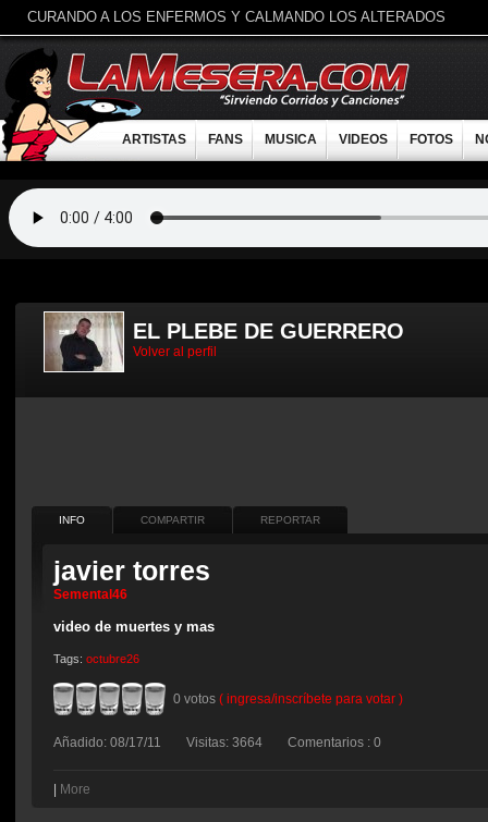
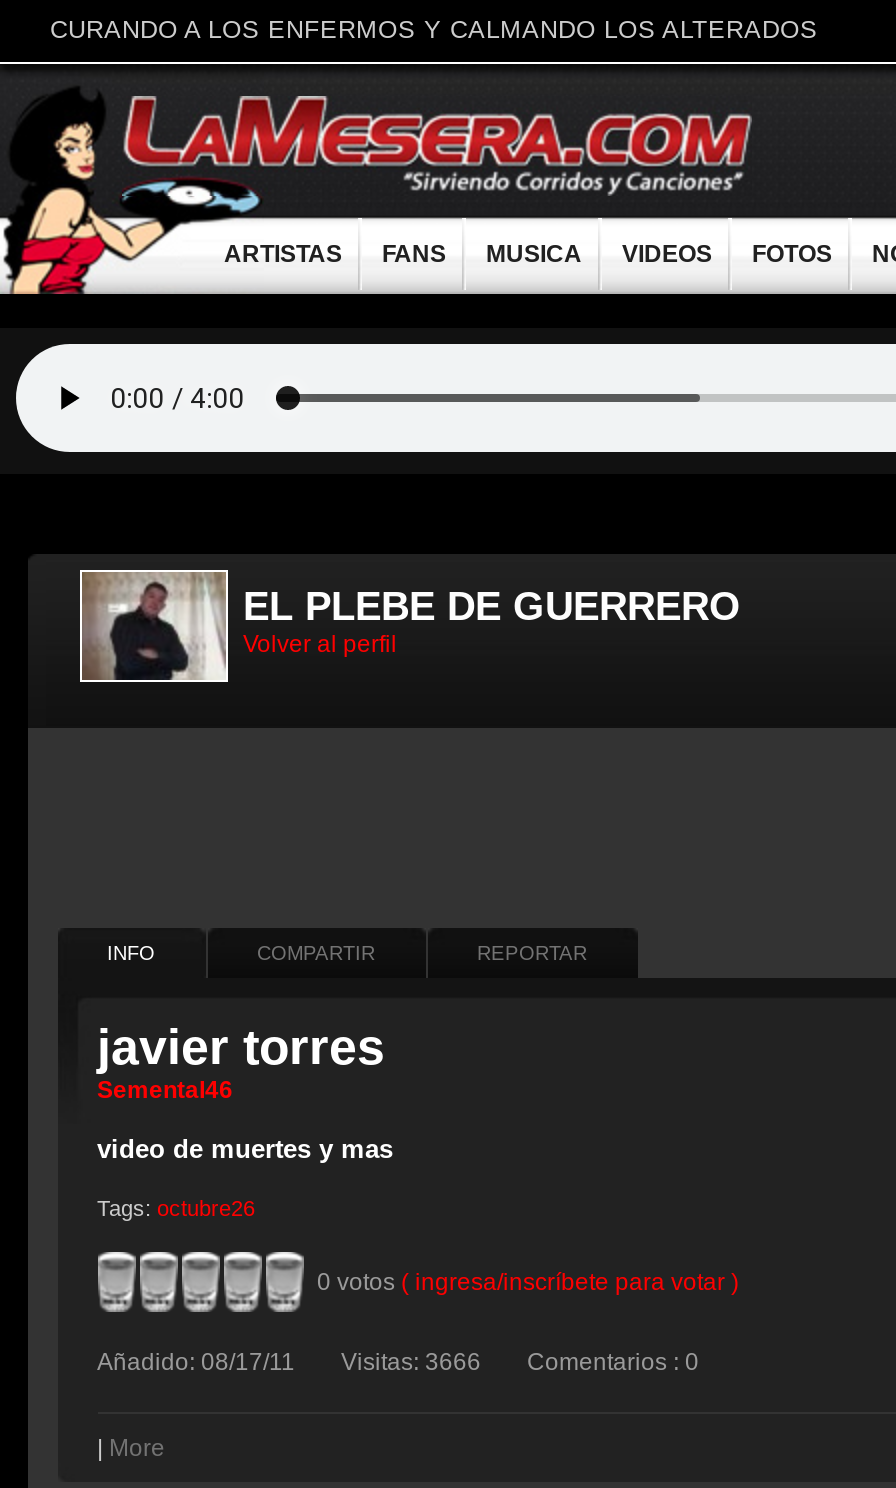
[53,735,381,750] Añadido: 08/17/11 Visitas: 3664 Comentarios : 0 -> [97,1348,699,1376] Añadido: 08/17/11 Visitas: 3666 Comentarios : 0

